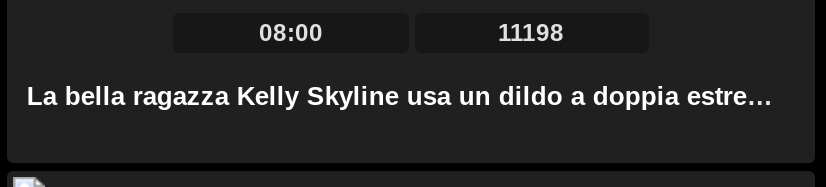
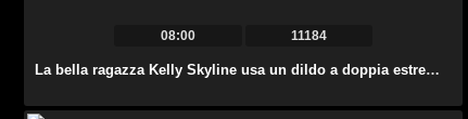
[498,19,564,47] 11198 -> [290,28,326,43] 11184

